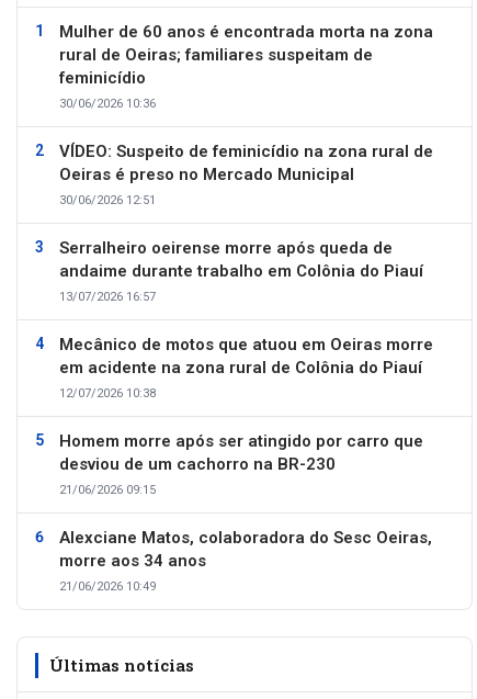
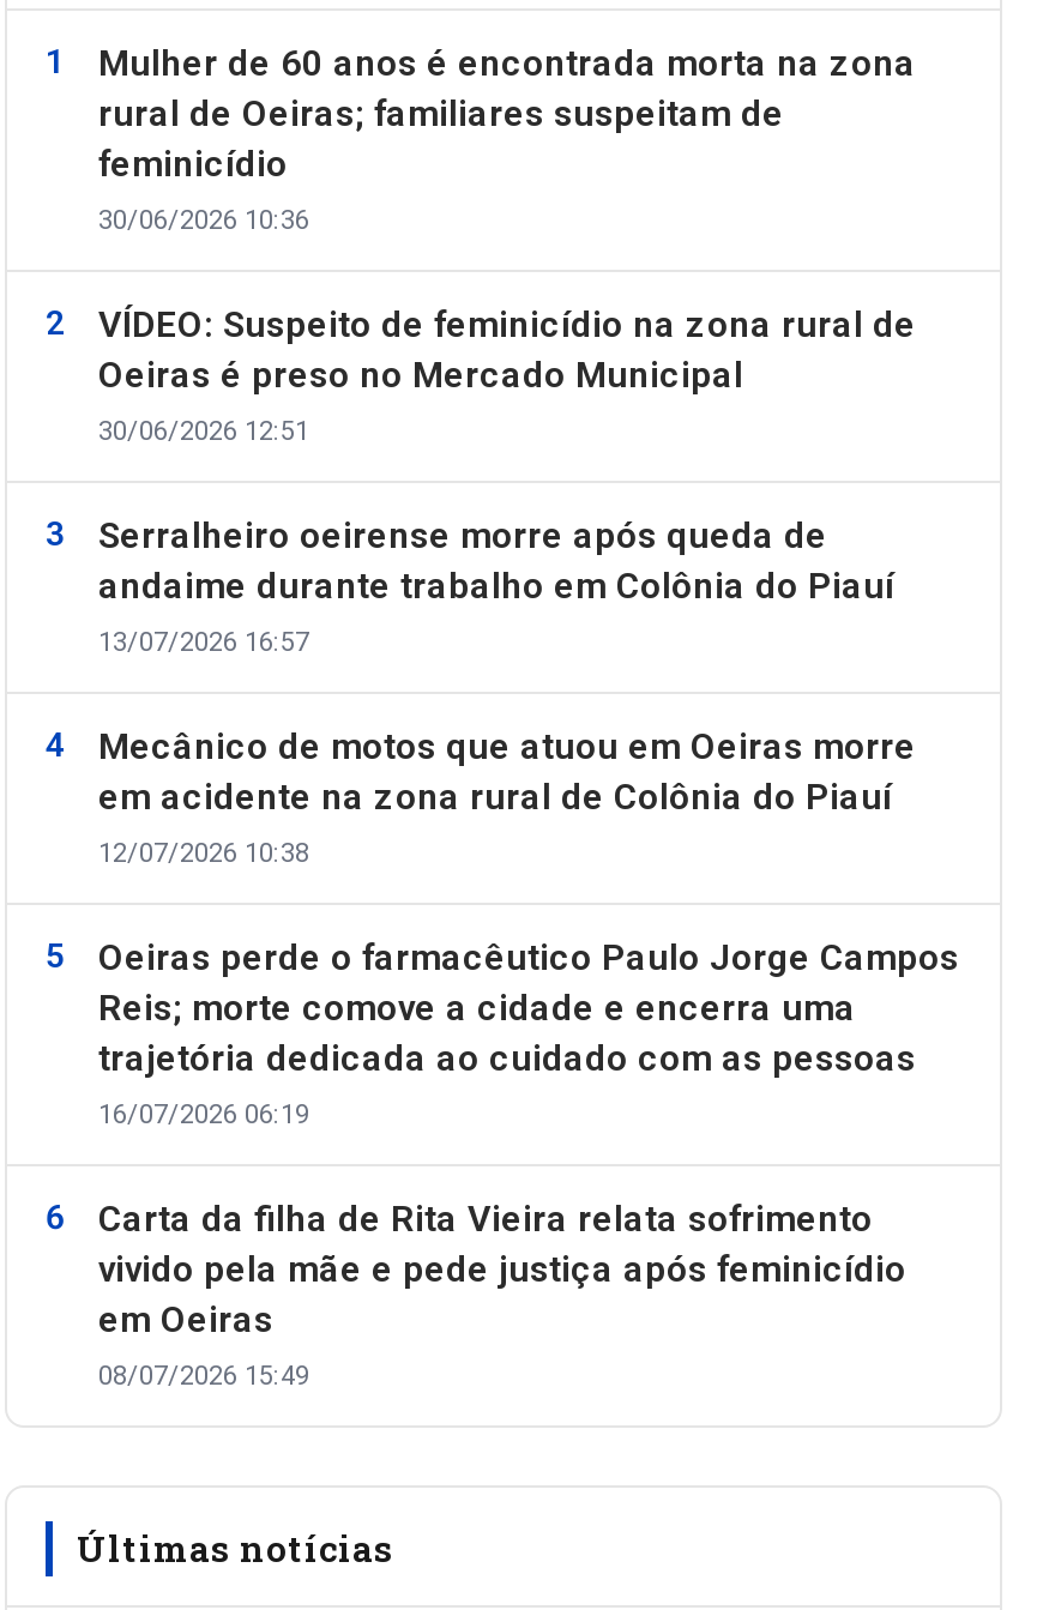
[59,431,423,497] Homem morre após ser atingido por carro que | desviou de um cachorro na BR-230 | 21/06/2026 09:15 -> [98,936,959,1130] Oeiras perde o farmacêutico Paulo Jorge Campos | Reis; morte comove a cidade e encerra uma | trajetória dedicada ao cuidado com as pessoas | 16/07/2026 06:19
[59,528,432,594] Alexciane Matos, colaboradora do Sesc Oeiras, | morre aos 34 anos | 21/06/2026 10:49 -> [98,1198,906,1392] Carta da filha de Rita Vieira relata sofrimento | vivido pela mãe e pede justiça após feminicídio | em Oeiras | 08/07/2026 15:49

